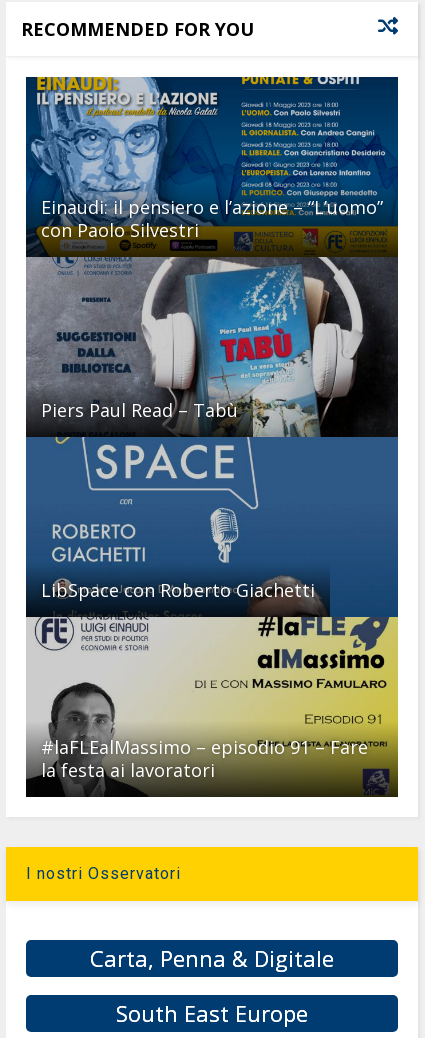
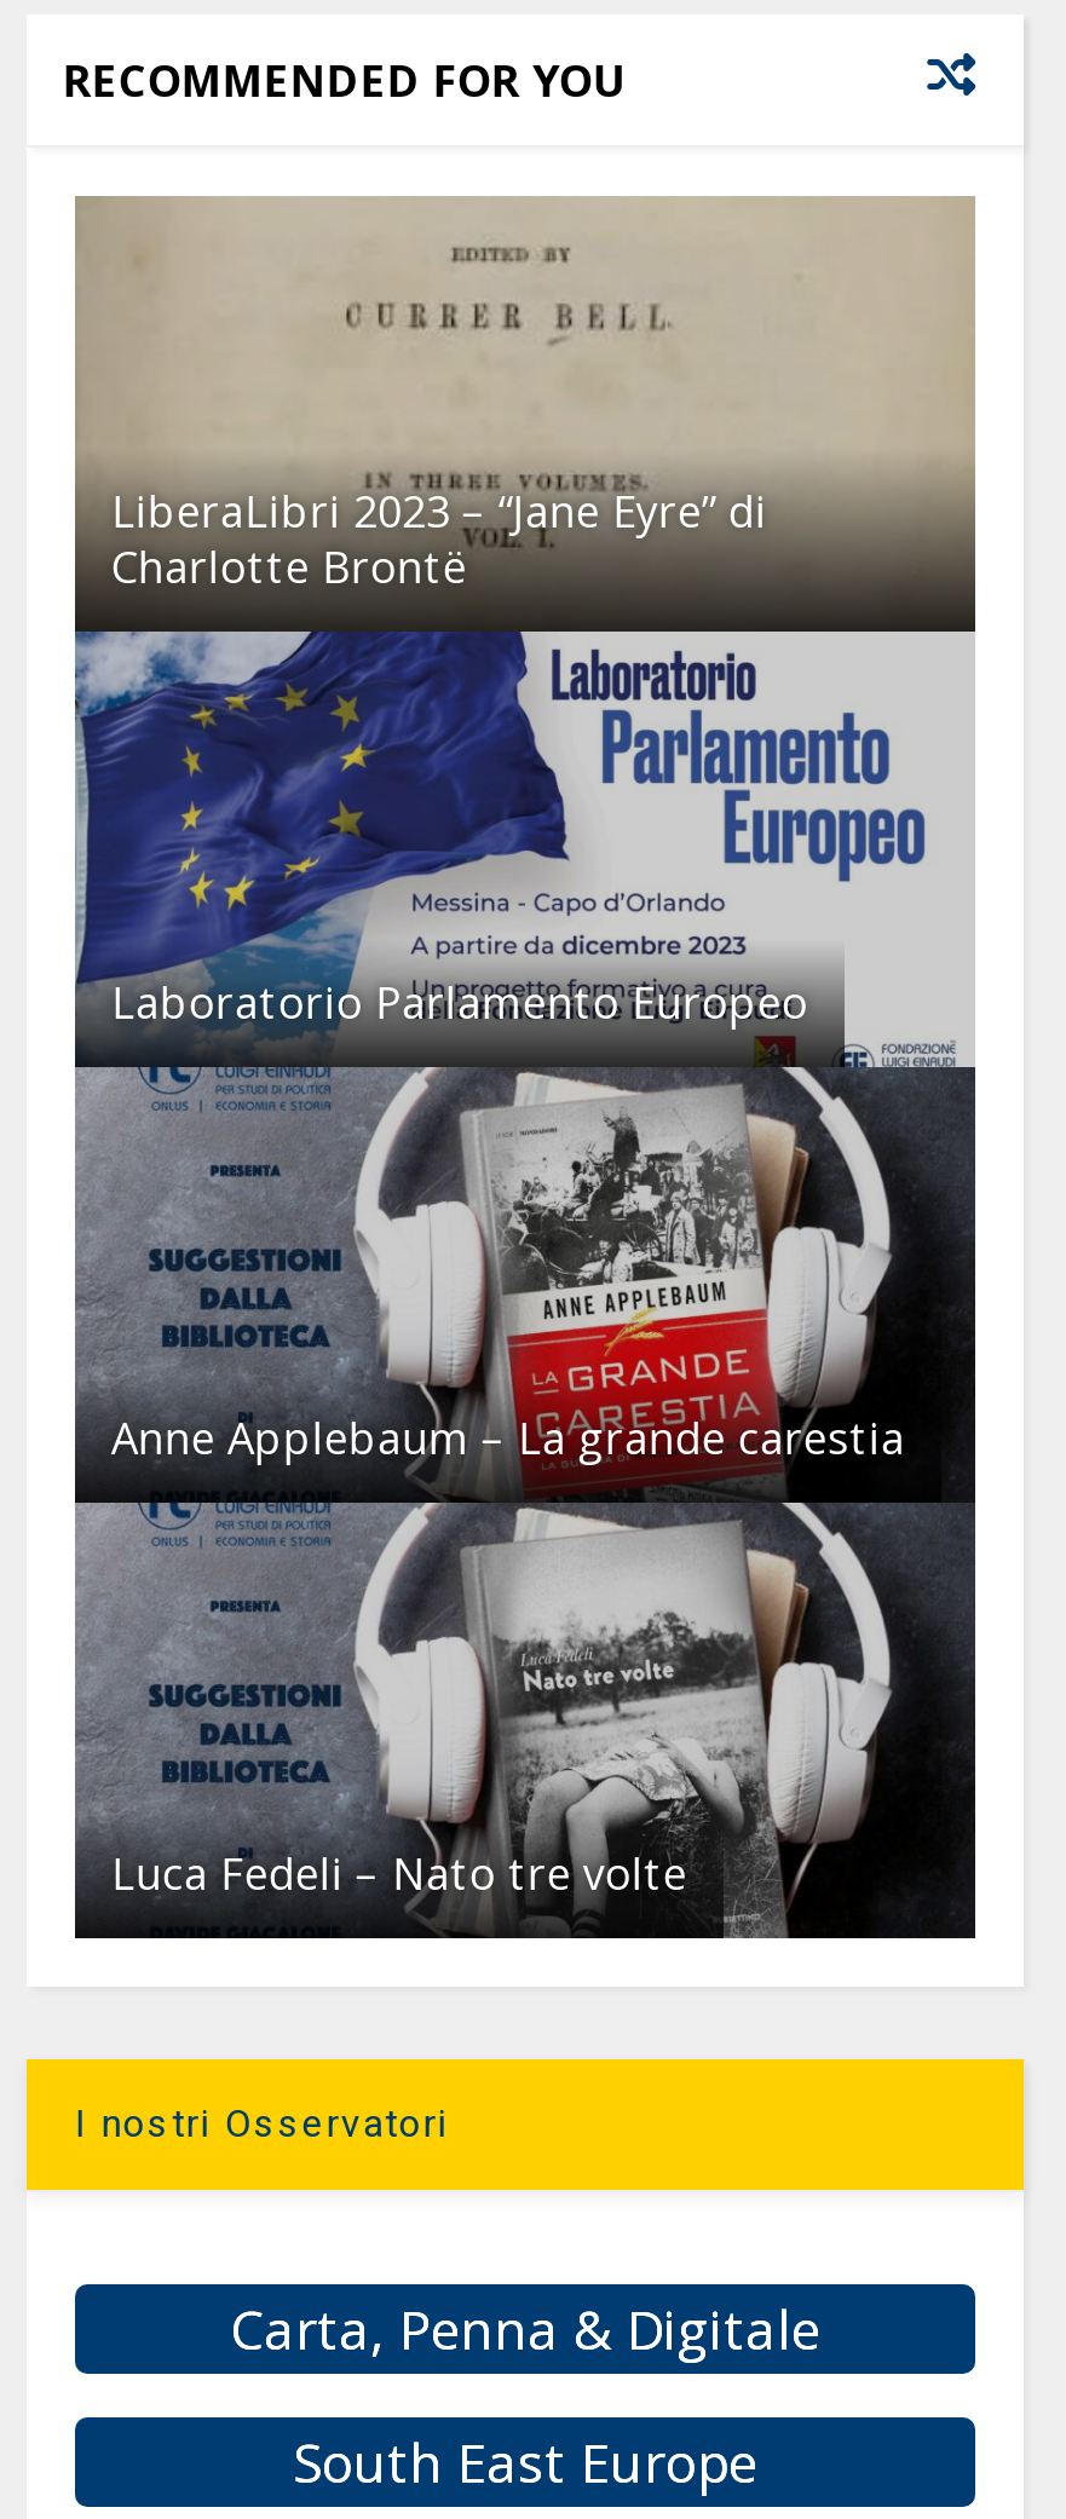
[25,76,399,796] [image] | Einaudi: il pensiero e l’azione – “L’uomo” | con Paolo Silvestri -> [73,196,978,1938] [image] | LiberaLibri 2023 – “Jane Eyre” di | Charlotte Brontë
[41,398,238,422] Piers Paul Read – Tabù -> [111,972,808,1030] Laboratorio Parlamento Europeo
[41,578,315,602] LibSpace con Roberto Giachetti -> [111,1408,905,1466] Anne Applebaum – La grande carestia
[41,735,368,782] #laFLEalMassimo – episodio 91 – Fare | la festa ai lavoratori -> [111,1843,687,1901] Luca Fedeli – Nato tre volte

